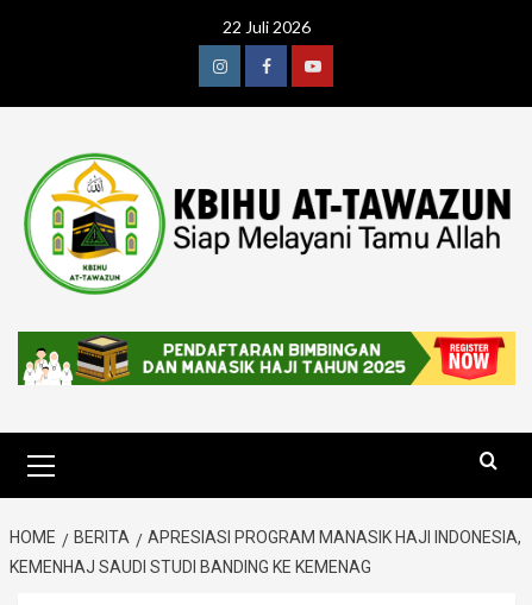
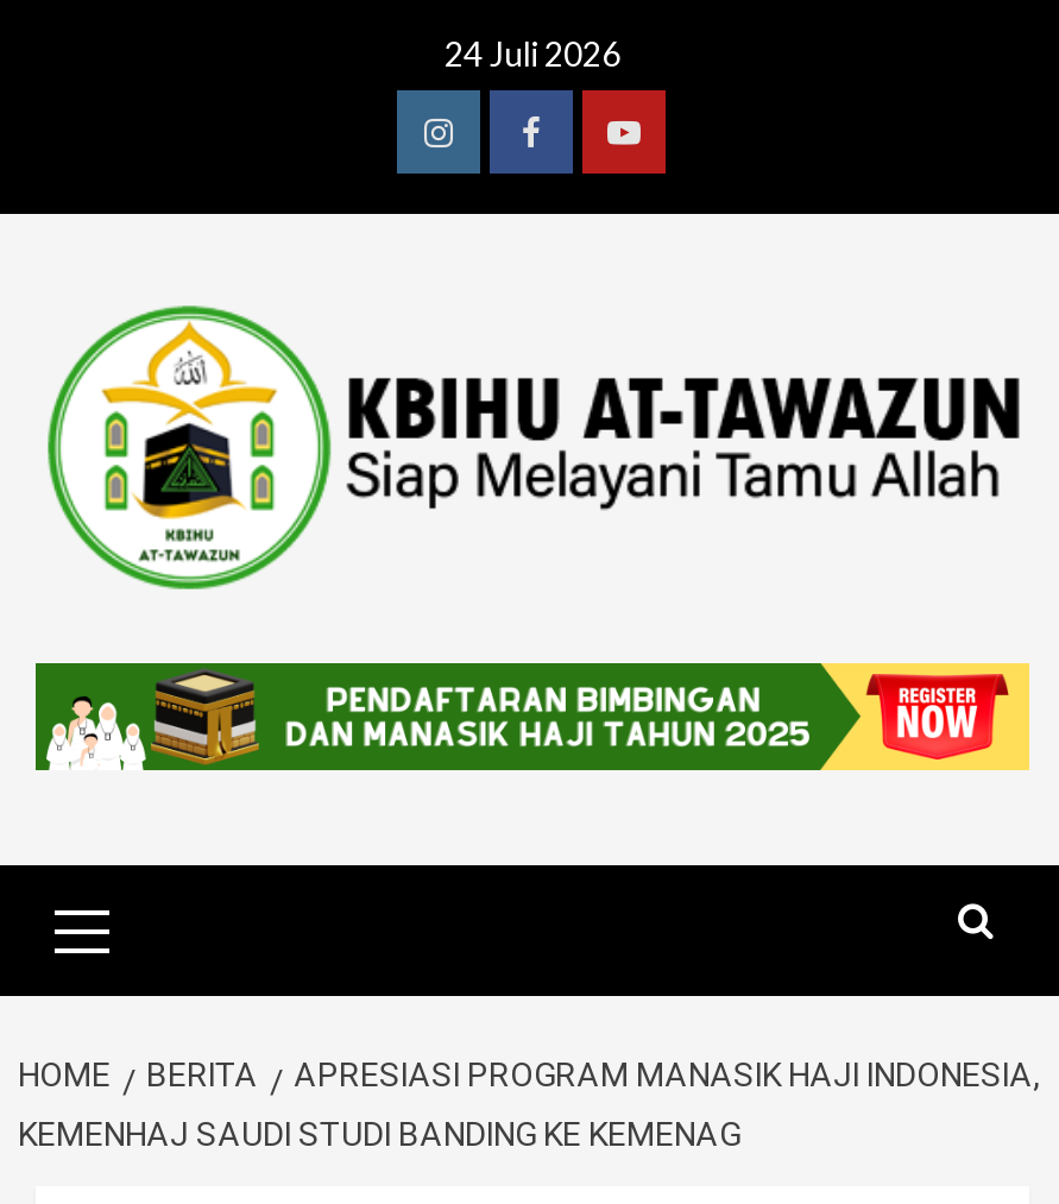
[223,17,311,37] 22 Juli 2026 -> [445,33,620,74] 24 Juli 2026

